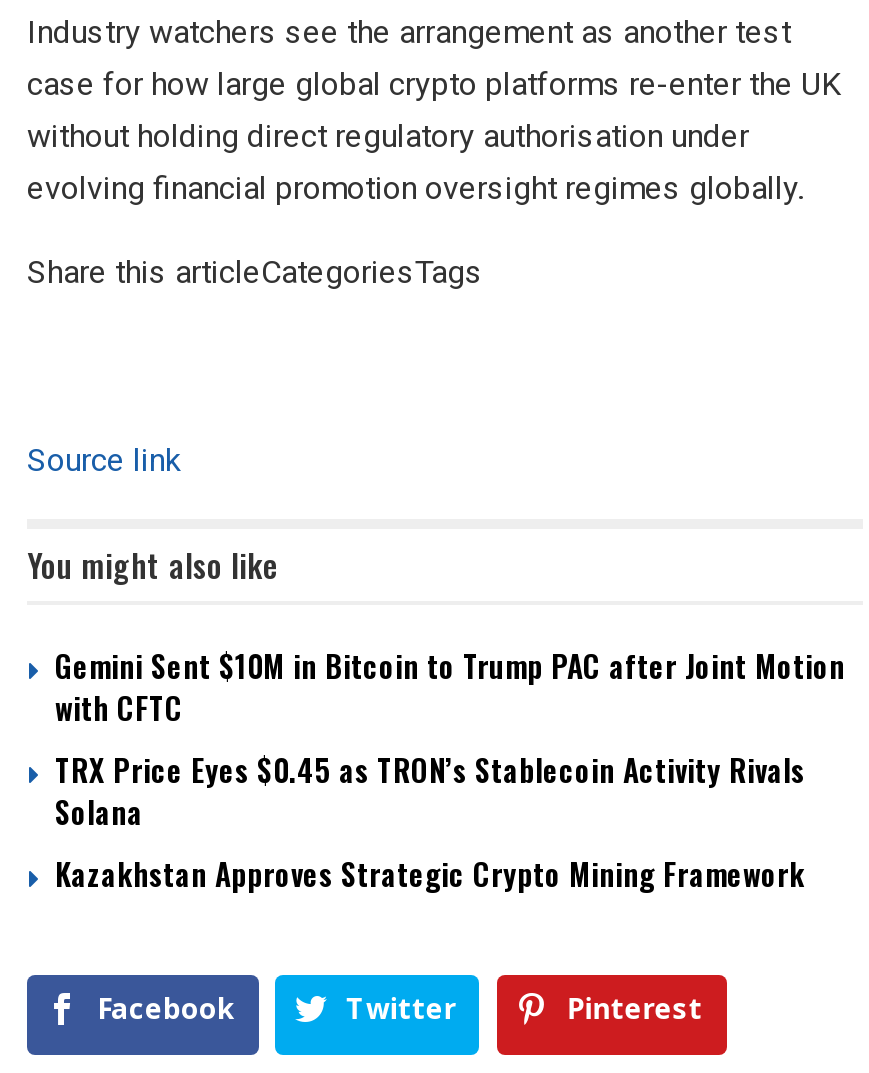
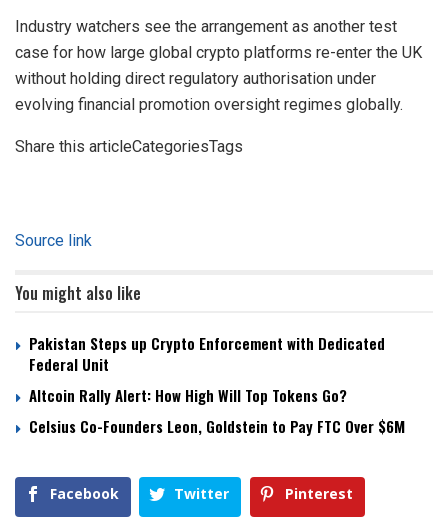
[55,644,845,896] Gemini Sent $10M in Bitcoin to Trump PAC after Joint Motion | with CFTC | TRX Price Eyes $0.45 as TRON’s Stablecoin Activity Rivals | Solana | Kazakhstan Approves Strategic Crypto Mining Framework -> [29,332,405,437] Pakistan Steps up Crypto Enforcement with Dedicated | Federal Unit | Altcoin Rally Alert: How High Will Top Tokens Go? | Celsius Co-Founders Leon, Goldstein to Pay FTC Over $6M

